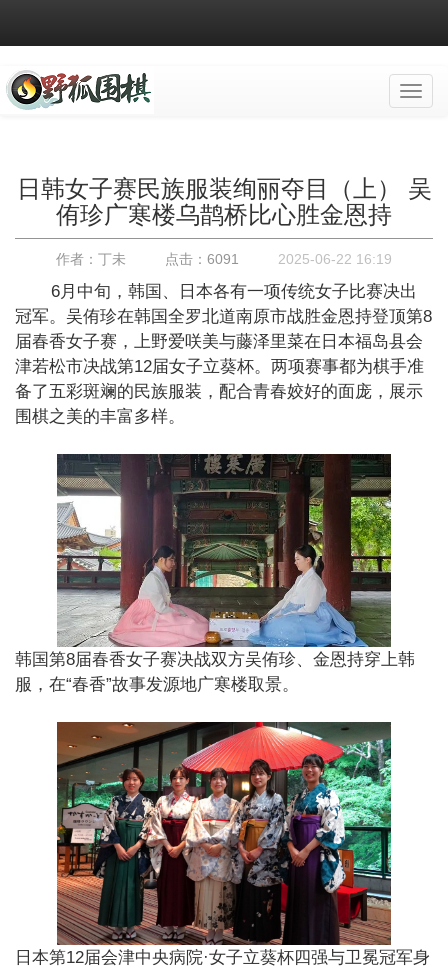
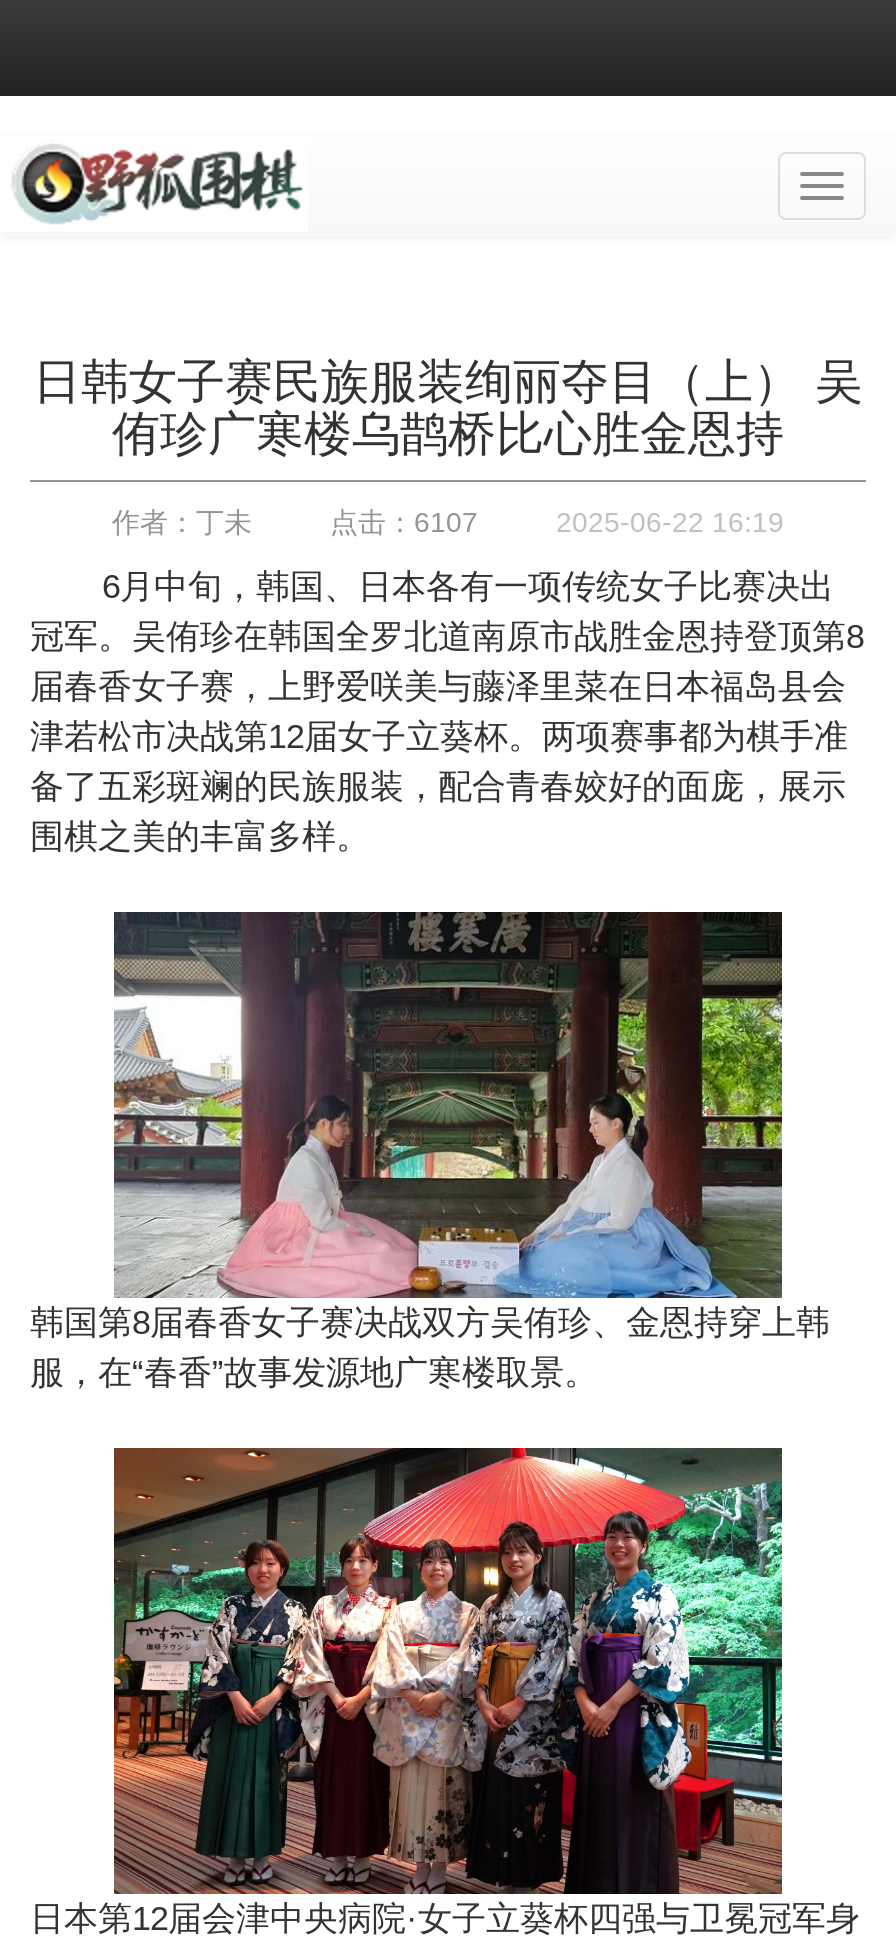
[165,251,239,267] 点击：6091 -> [330,506,478,538] 点击：6107

